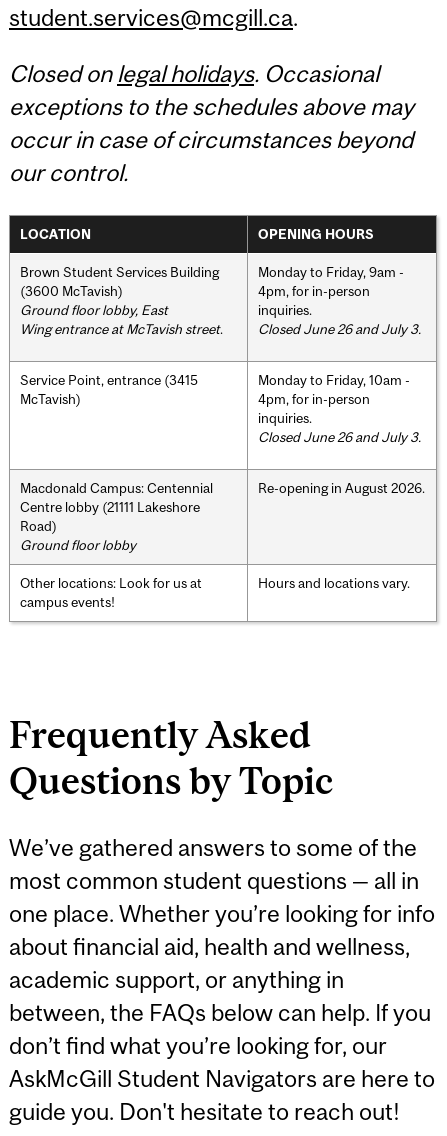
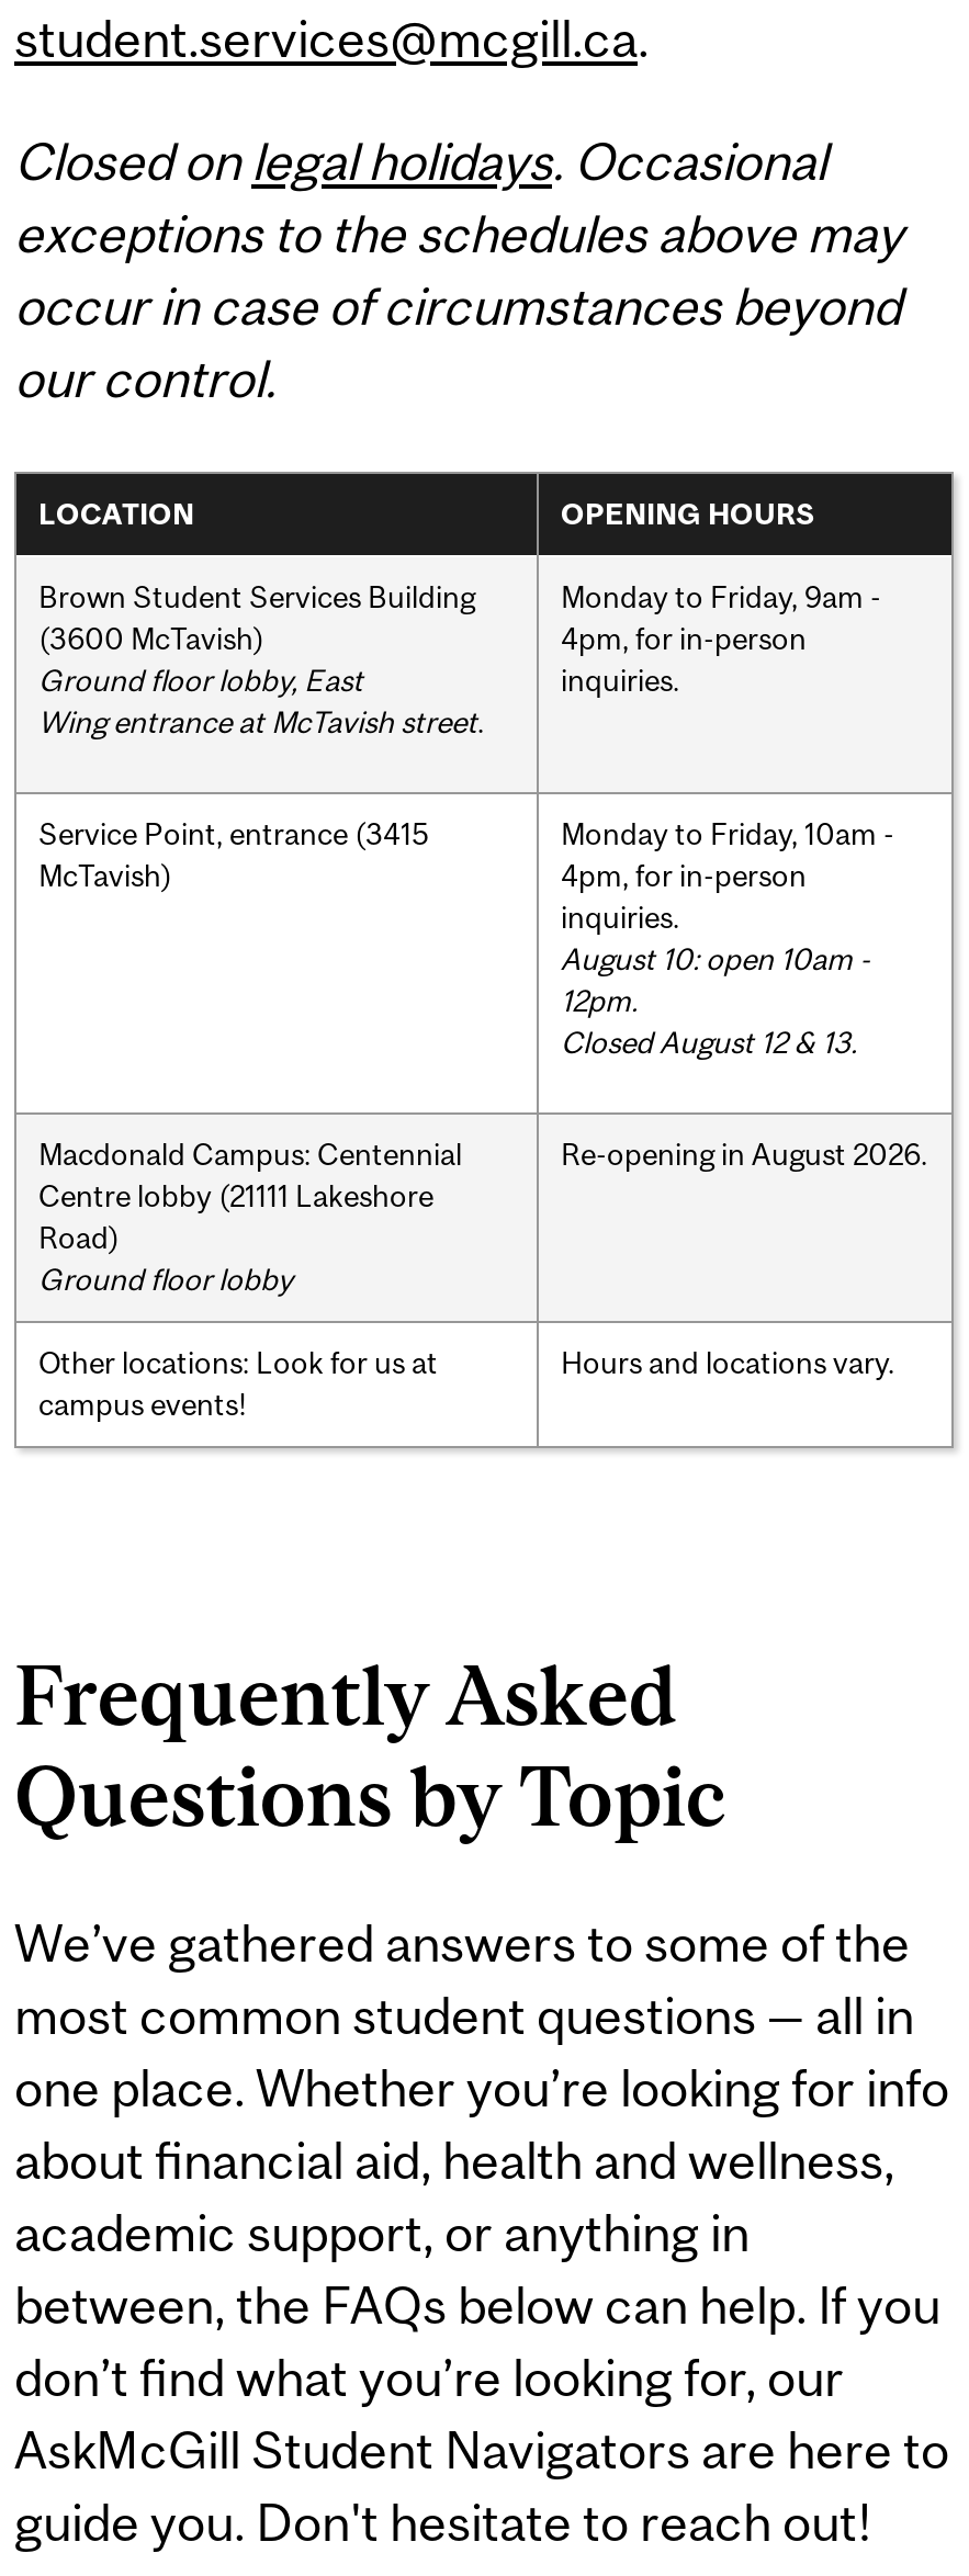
[258,321,421,337] Closed June 26 and July 3. -> none
[258,429,421,445] Closed June 26 and July 3. -> [561,940,870,1059] August 10: open 10am - | 12pm. | Closed August 12 & 13.

